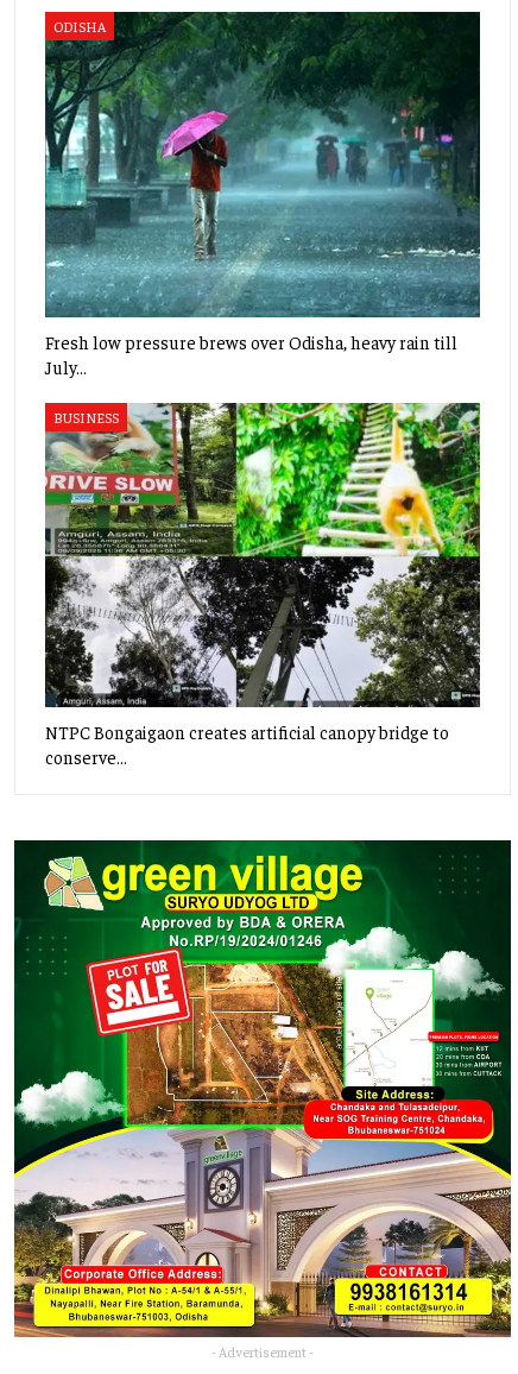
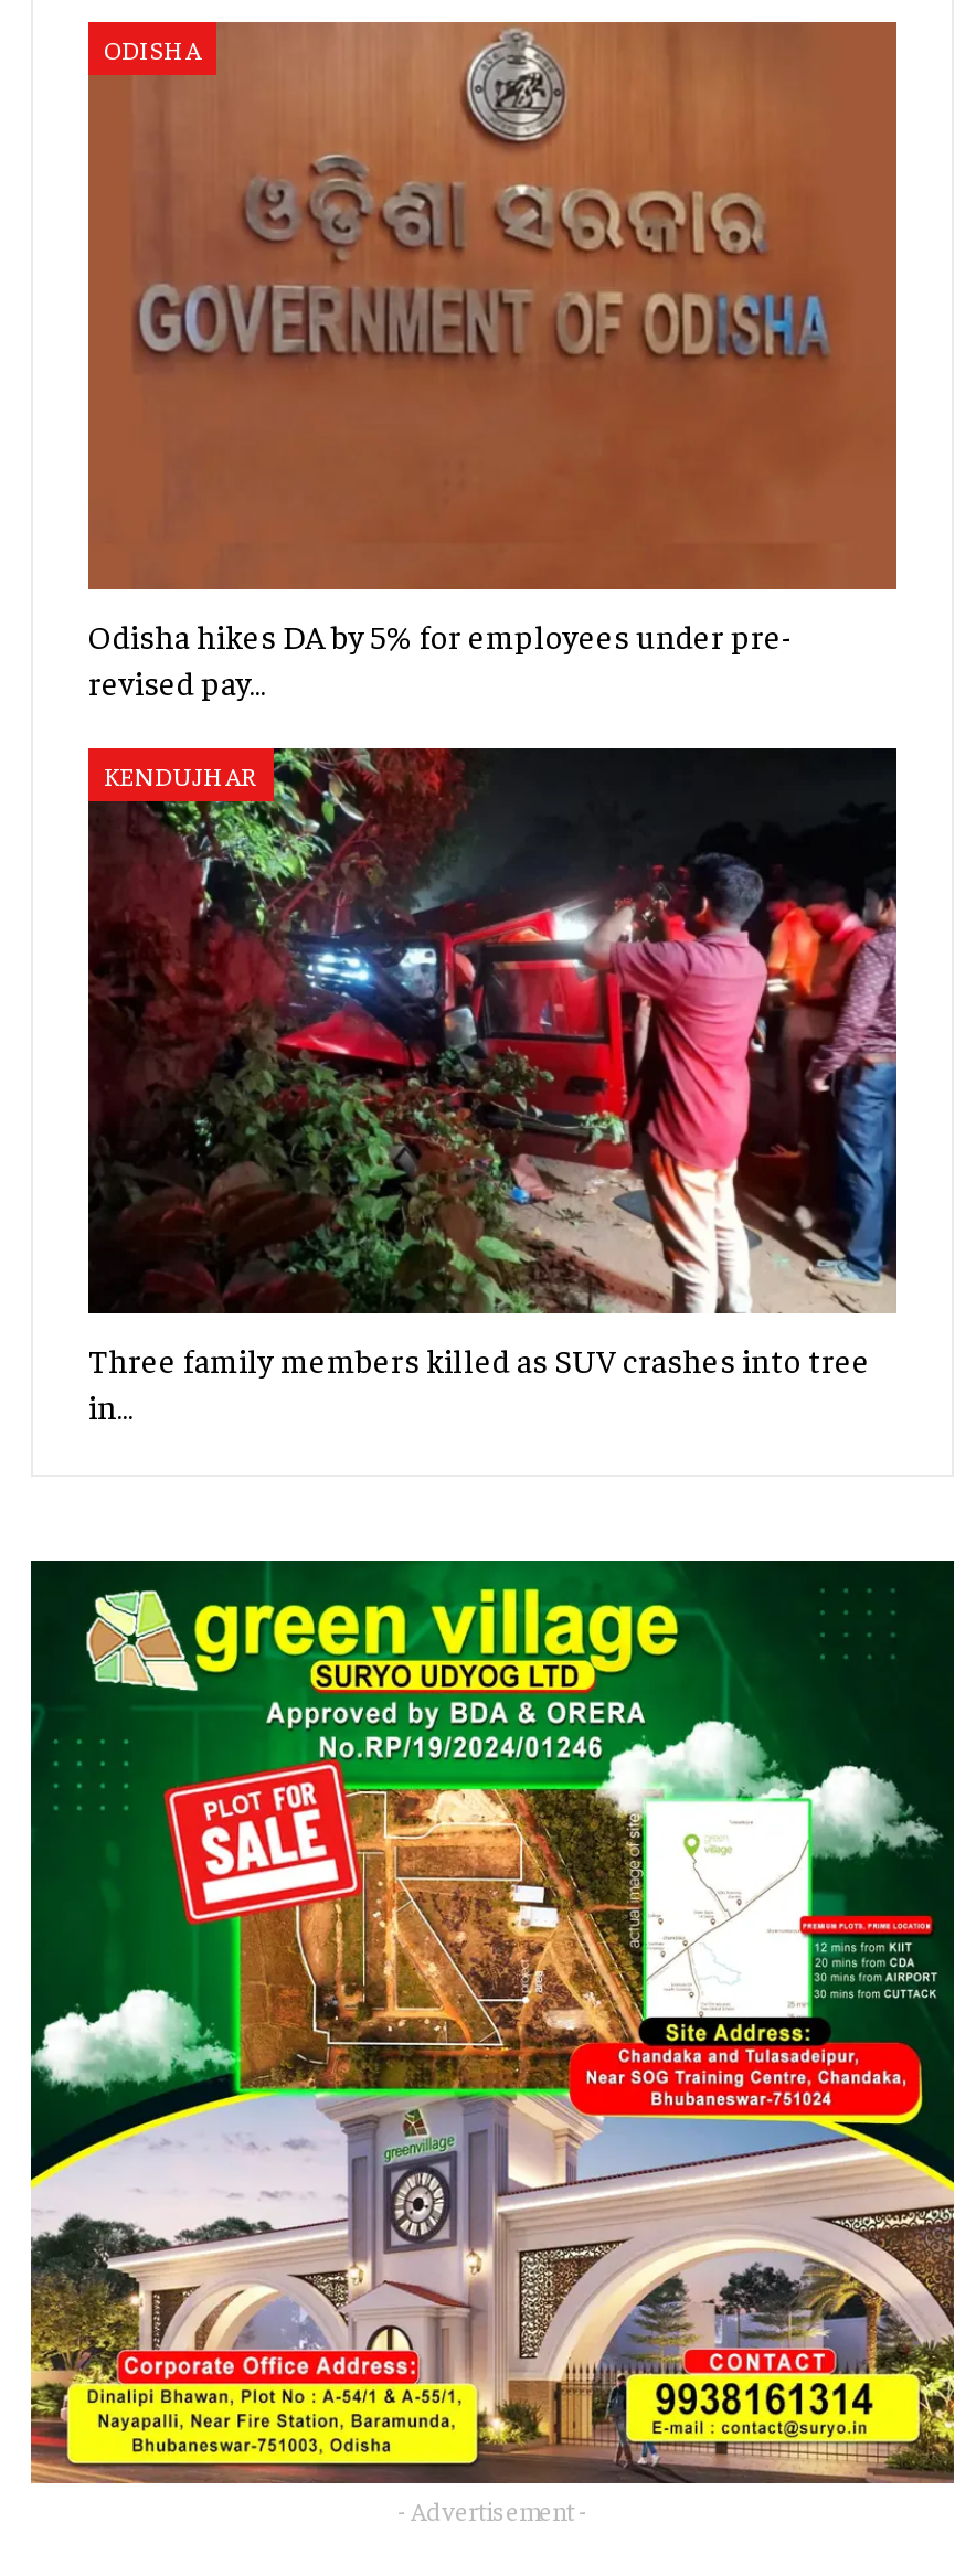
[44,11,481,378] [image] | Fresh low pressure brews over Odisha, heavy rain till | July… -> [86,20,899,701] [image] | Odisha hikes DA by 5% for employees under pre- | revised pay…
[44,402,481,708] [image] | BUSINESS -> [86,746,899,1316] [image] | KENDUJHAR
[45,720,449,768] NTPC Bongaigaon creates artificial canopy bridge to | conserve… -> [88,1337,870,1426] Three family members killed as SUV crashes into tree | in…

